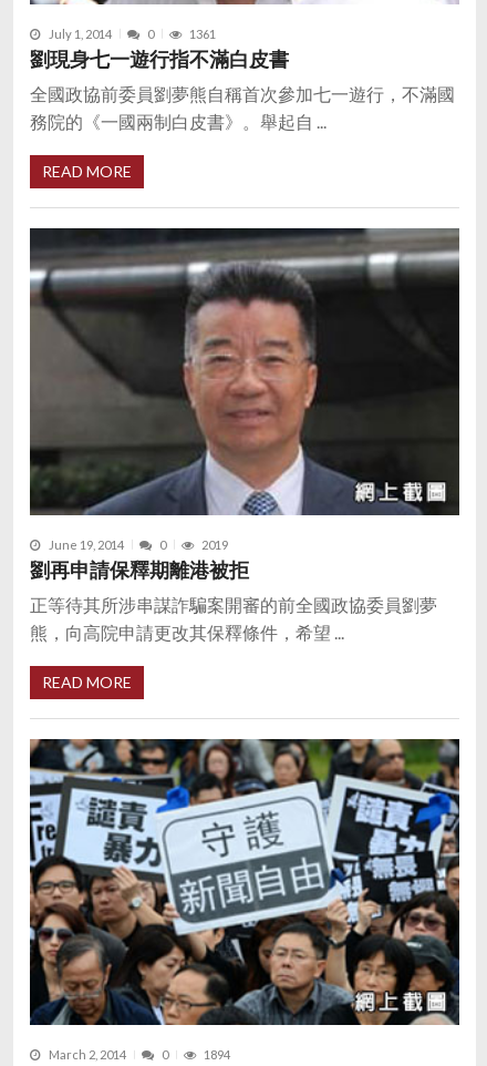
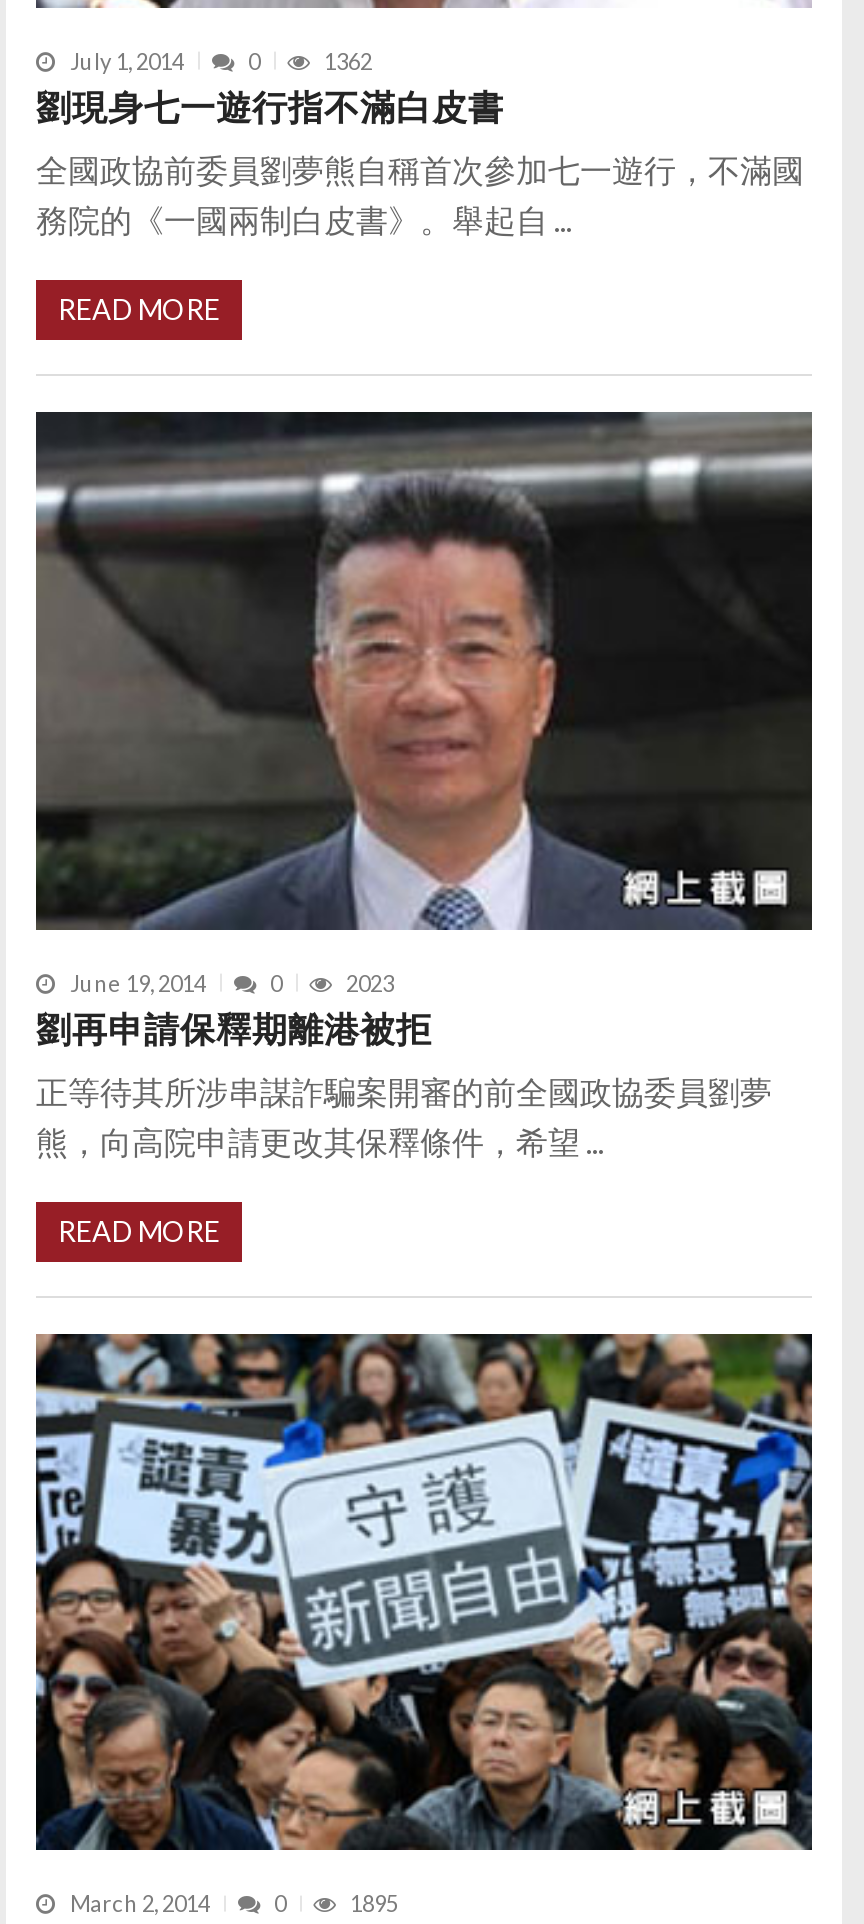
[189,26,216,41] 1361 -> [324,48,372,74] 1362
[201,537,228,551] 2019 -> [346,969,394,995] 2023
[204,1048,230,1062] 1894 -> [350,1891,398,1917] 1895

